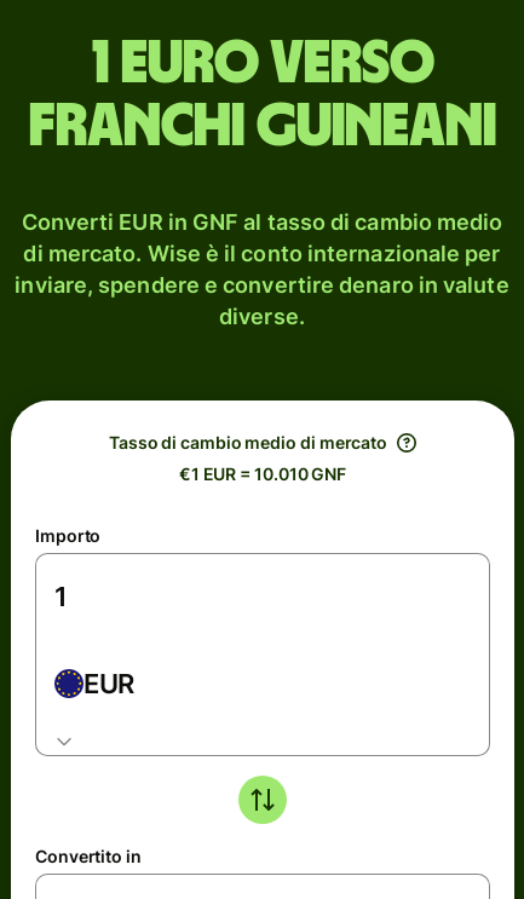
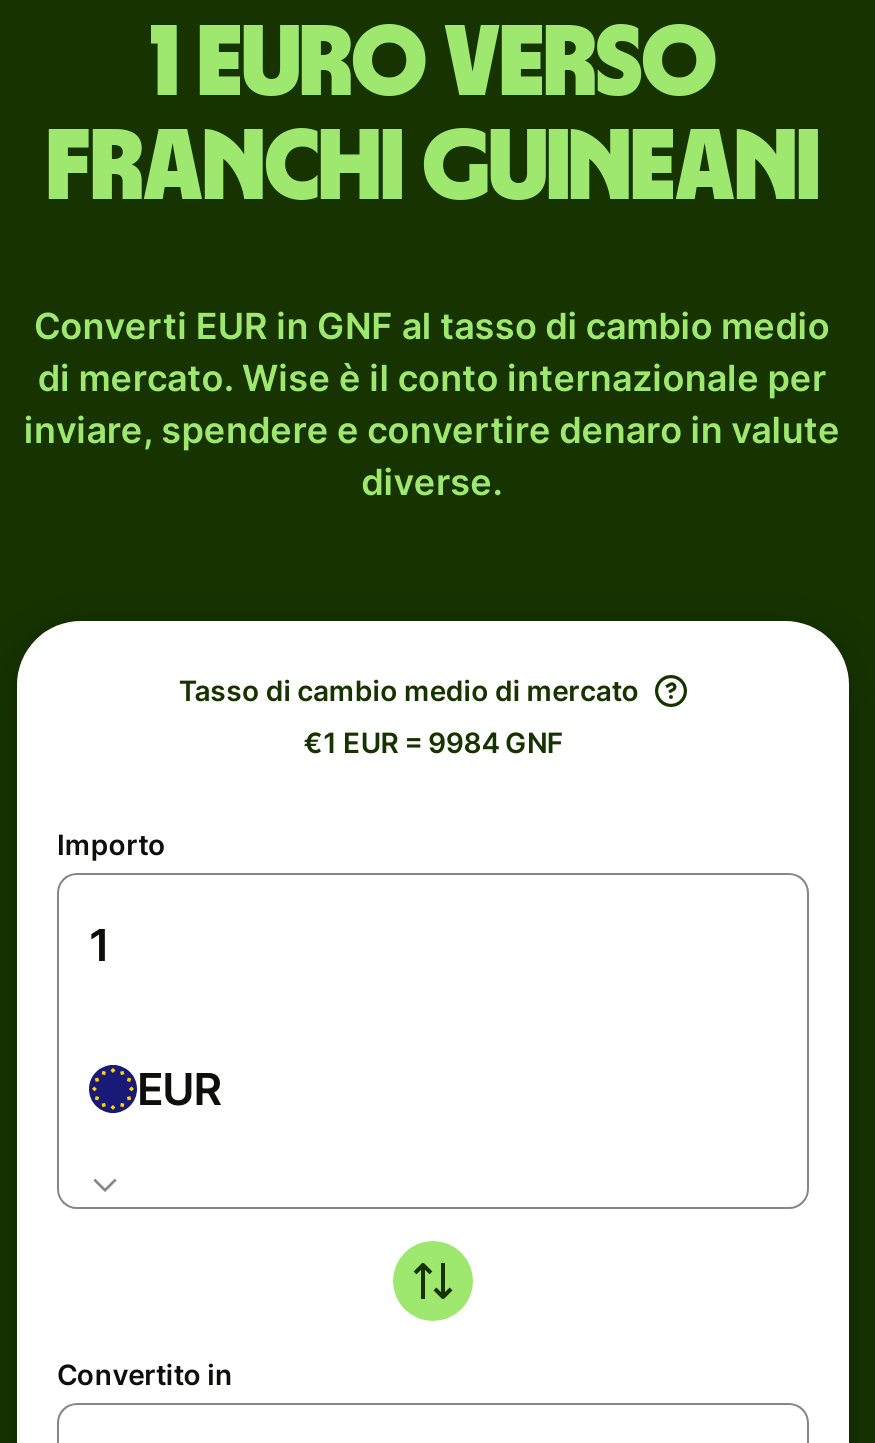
[179,463,346,484] €1 EUR = 10.010 GNF -> [303,725,563,759] €1 EUR = 9984 GNF

